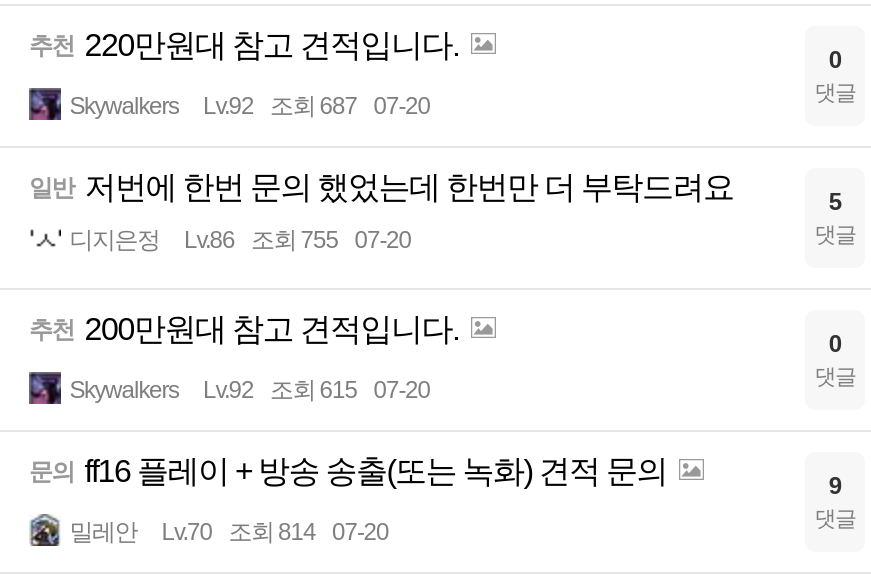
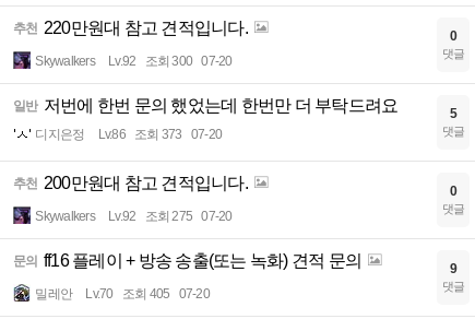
[69,91,430,119] Skywalkers Lv.92 조회 687 07-20 -> [35,53,232,68] Skywalkers Lv.92 조회 300 07-20
[69,225,411,253] 디지은정 Lv.86 조회 755 07-20 -> [35,126,222,142] 디지은정 Lv.86 조회 373 07-20
[69,375,430,403] Skywalkers Lv.92 조회 615 07-20 -> [35,208,232,224] Skywalkers Lv.92 조회 275 07-20
[69,517,389,545] 밀레안 Lv.70 조회 814 07-20 -> [35,286,209,301] 밀레안 Lv.70 조회 405 07-20

